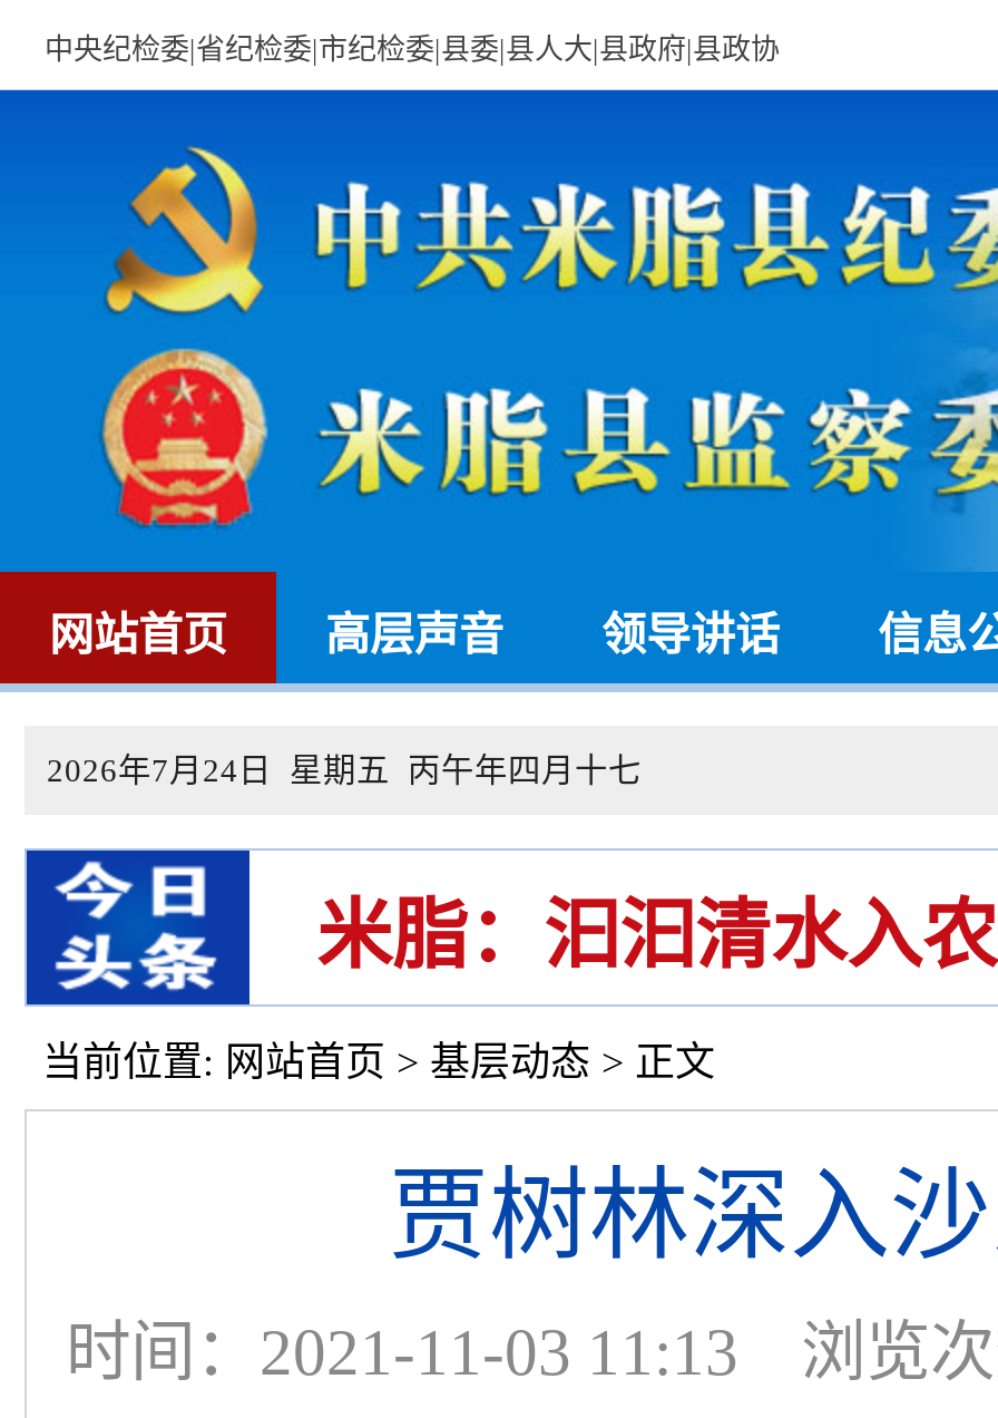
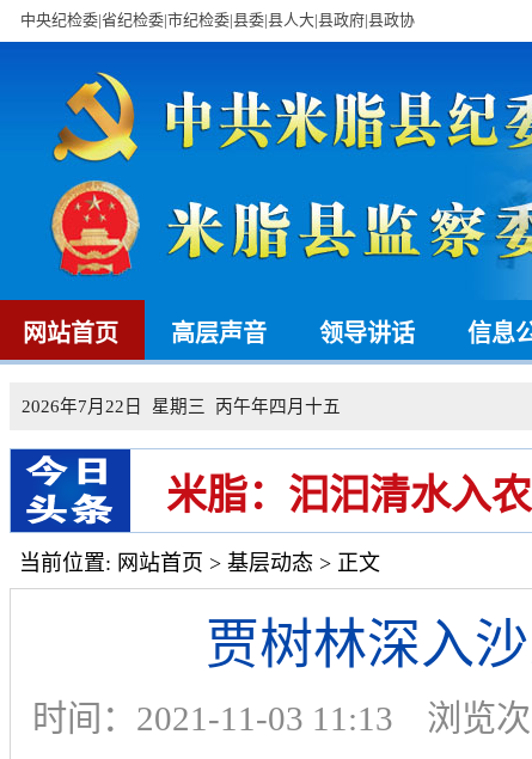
[47,752,642,788] 2026年7月24日 星期五 丙午年四月十七 -> [22,397,341,416] 2026年7月22日 星期三 丙午年四月十五

